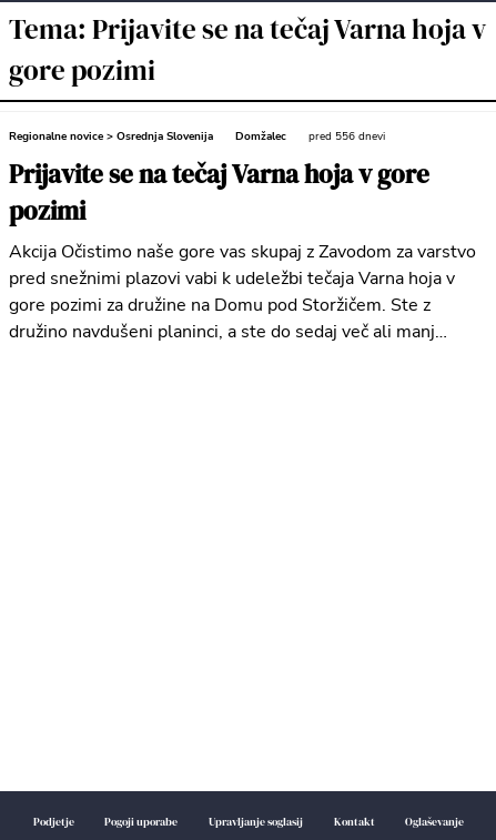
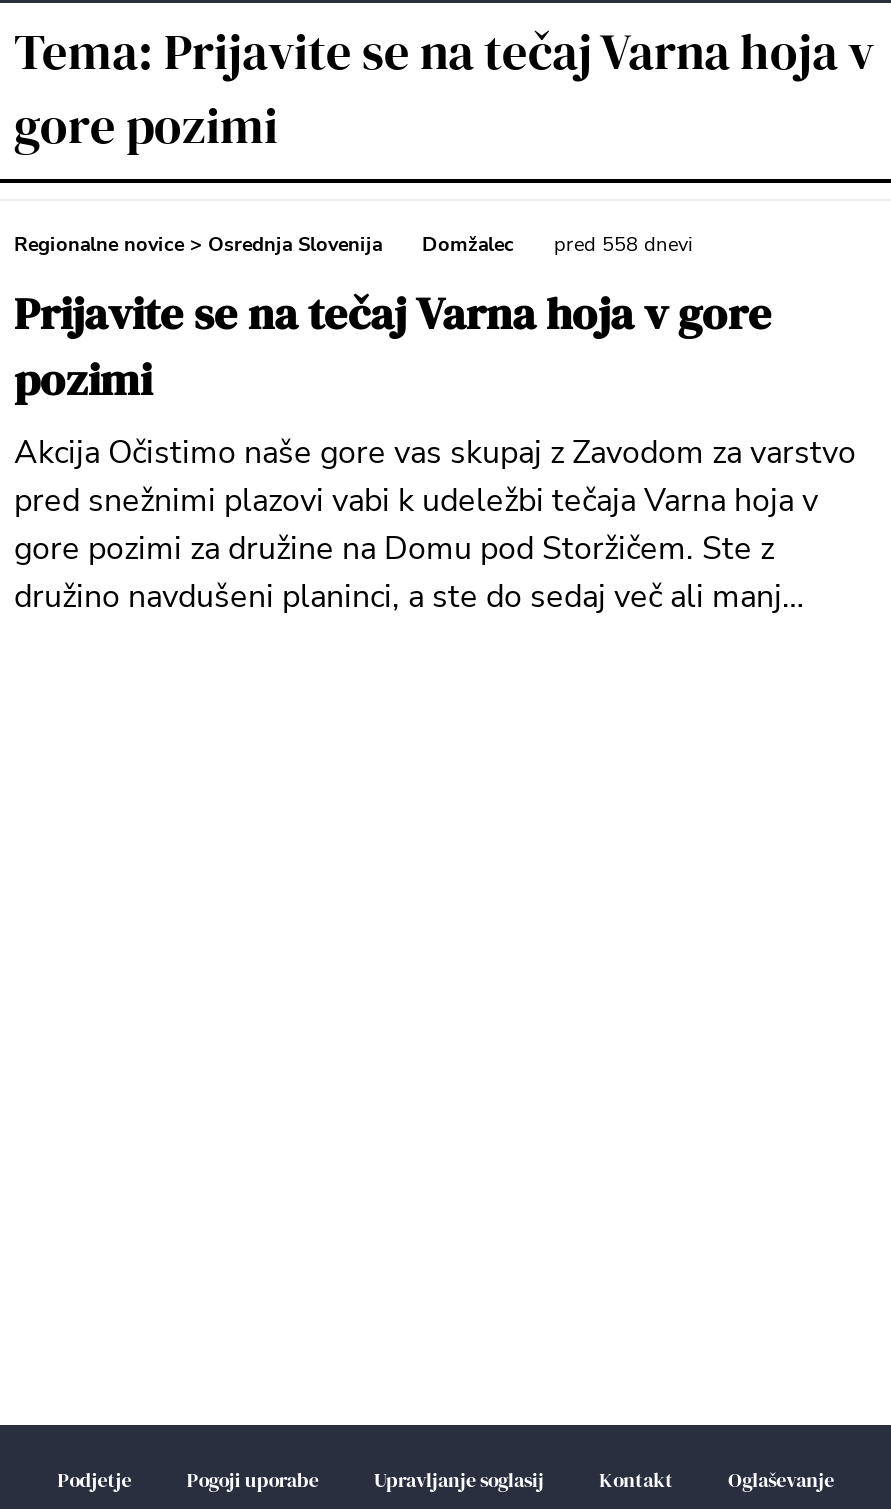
[9,129,385,144] Regionalne novice > Osrednja Slovenija Domžalec pred 556 dnevi -> [14,231,692,259] Regionalne novice > Osrednja Slovenija Domžalec pred 558 dnevi

